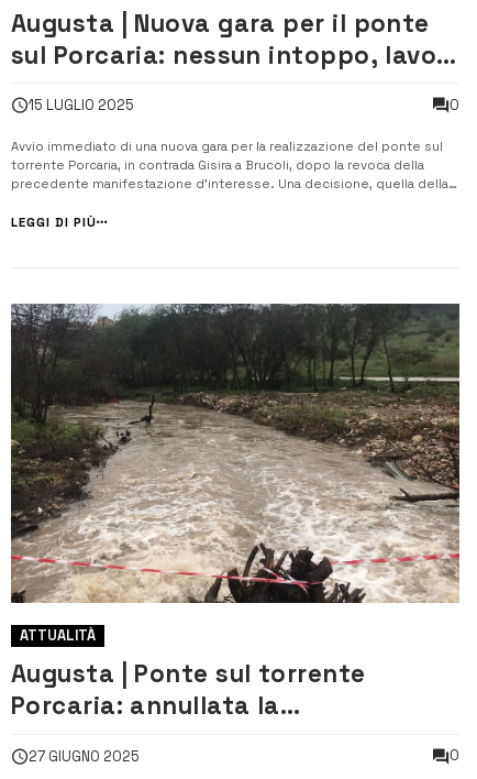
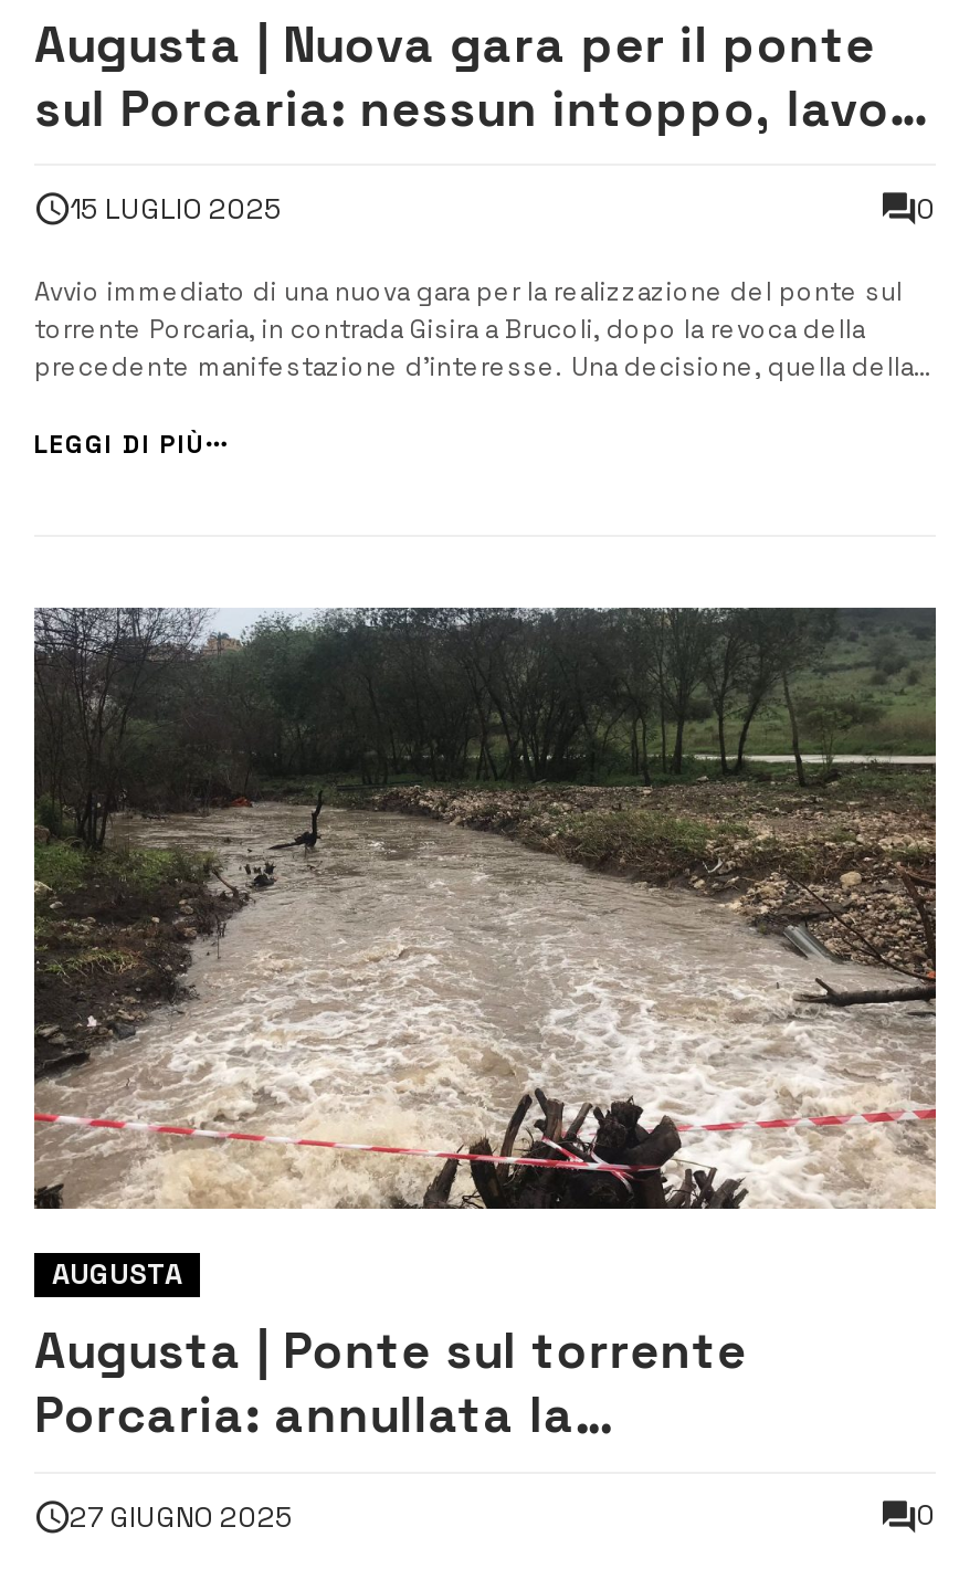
[20,626,96,645] ATTUALITÀ -> [52,1255,182,1293] AUGUSTA

